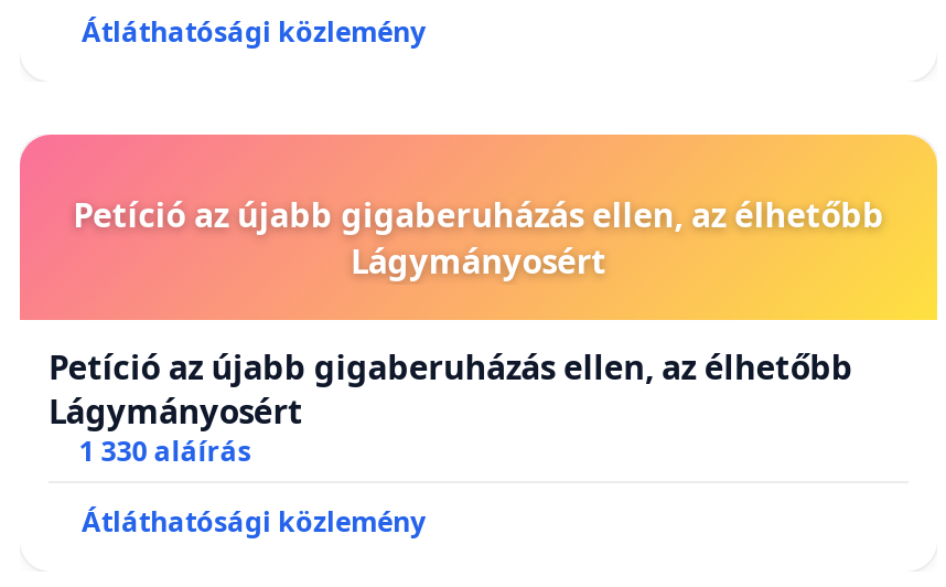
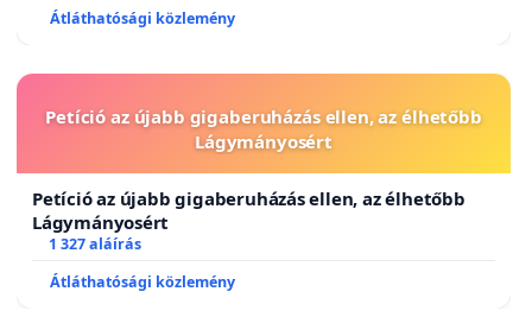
[79,433,251,471] 1 330 aláírás -> [48,234,141,255] 1 327 aláírás

